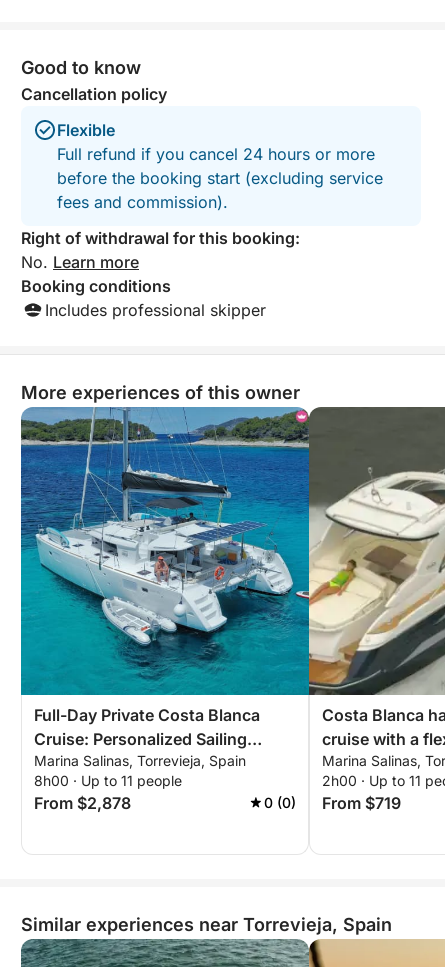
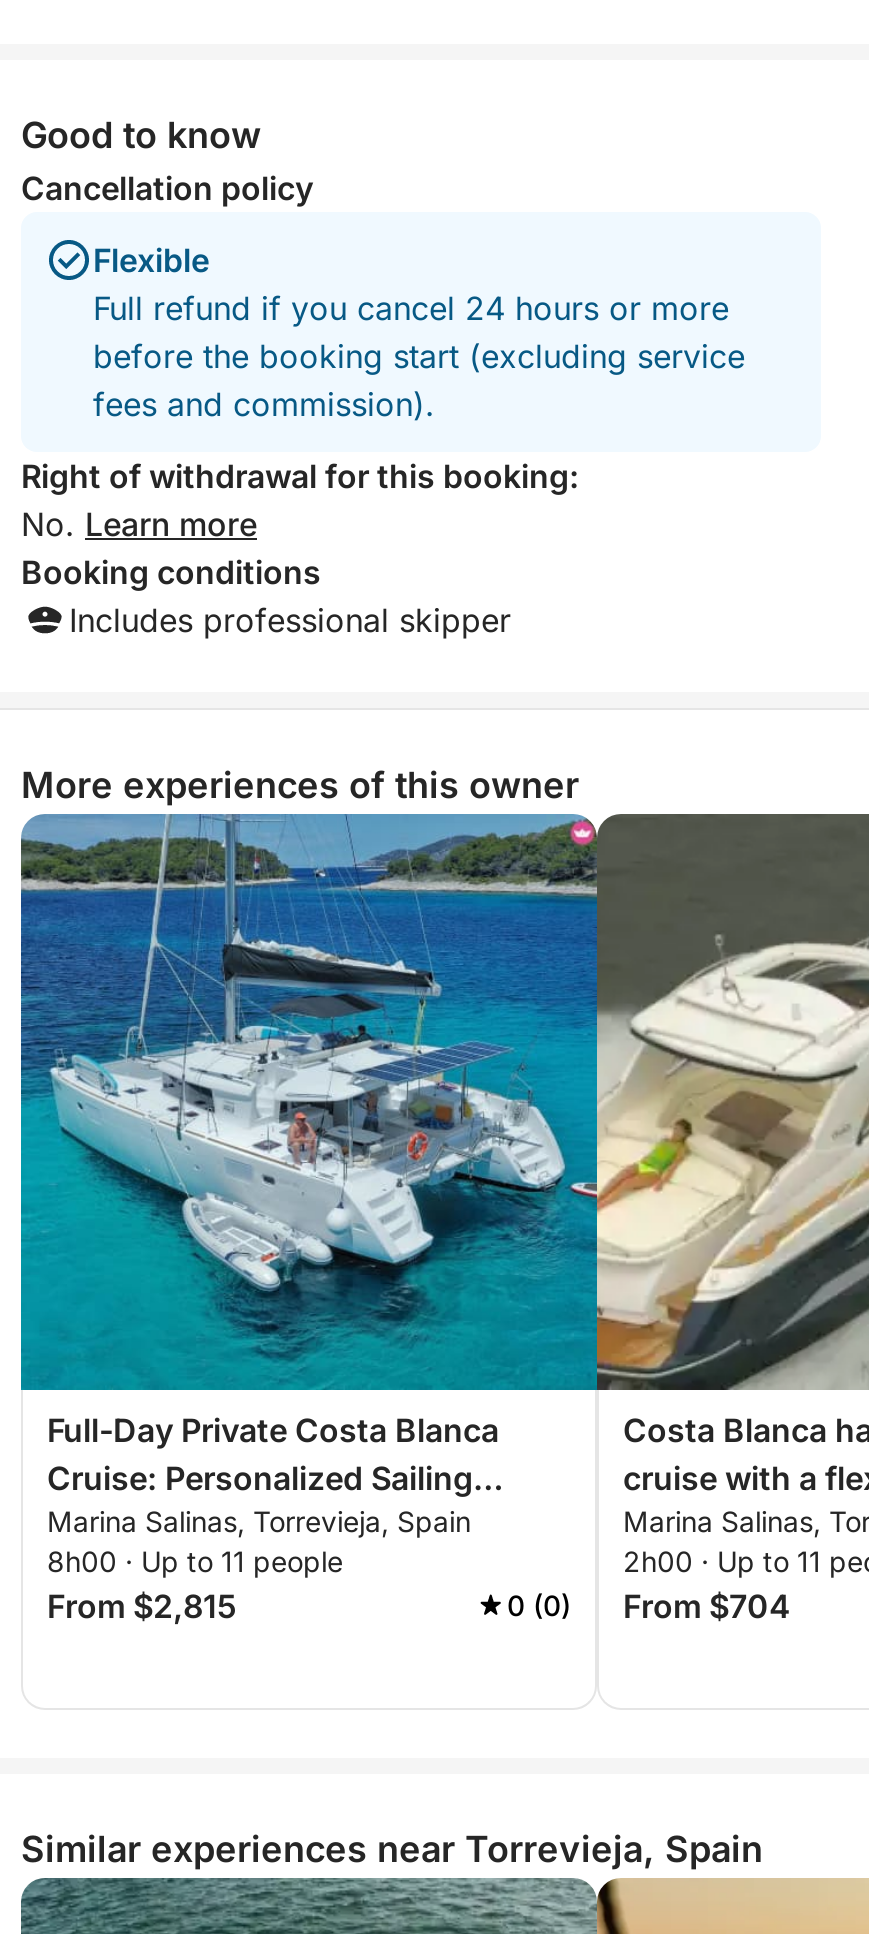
[34,793,131,813] From $2,878 -> [47,1586,237,1626] From $2,815
[264,793,401,813] 0 (0) From $719 -> [507,1586,791,1626] 0 (0) From $704

